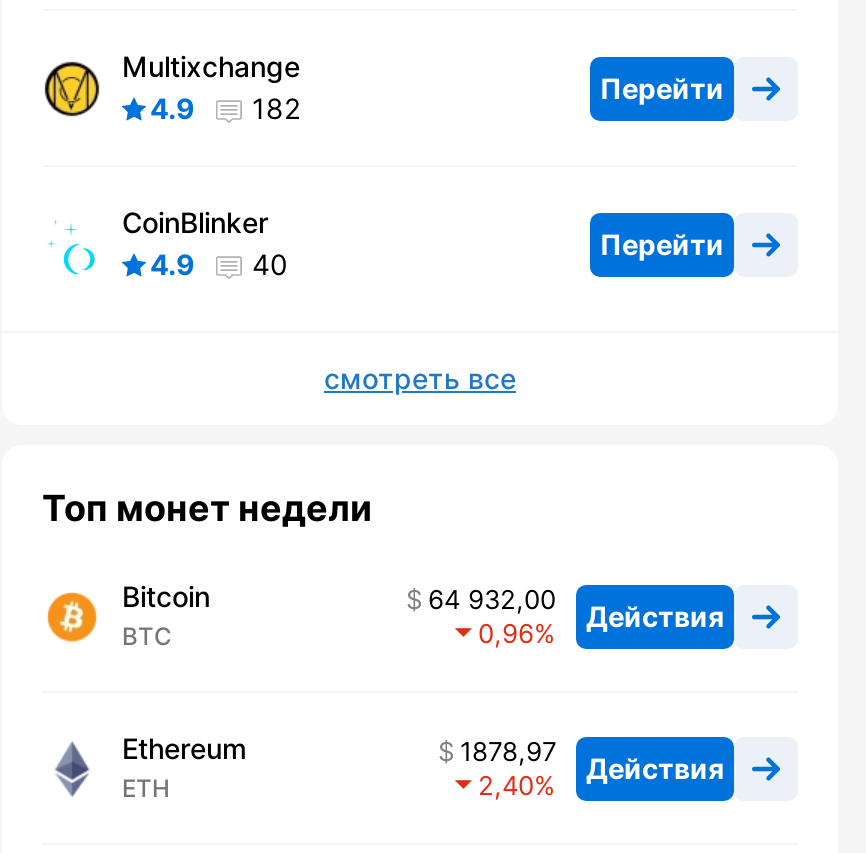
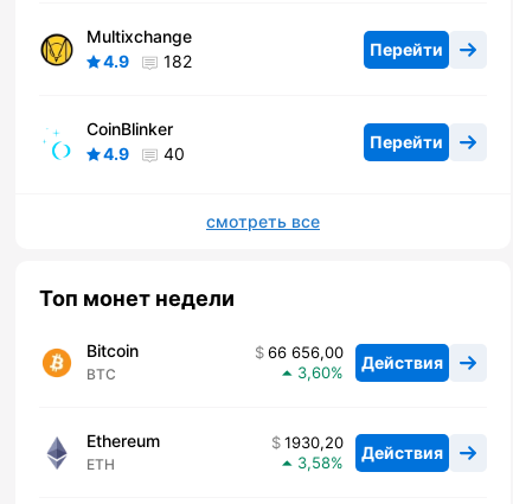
[428,584,724,633] 64 932,00 Действия -> [268,343,443,372] 66 656,00 Действия
[478,618,534,650] 0,96 -> [297,363,331,382] 3,60
[460,736,724,785] 1878,97 Действия -> [284,433,443,462] 1930,20 Действия
[478,770,534,802] 2,40 -> [297,453,331,472] 3,58

